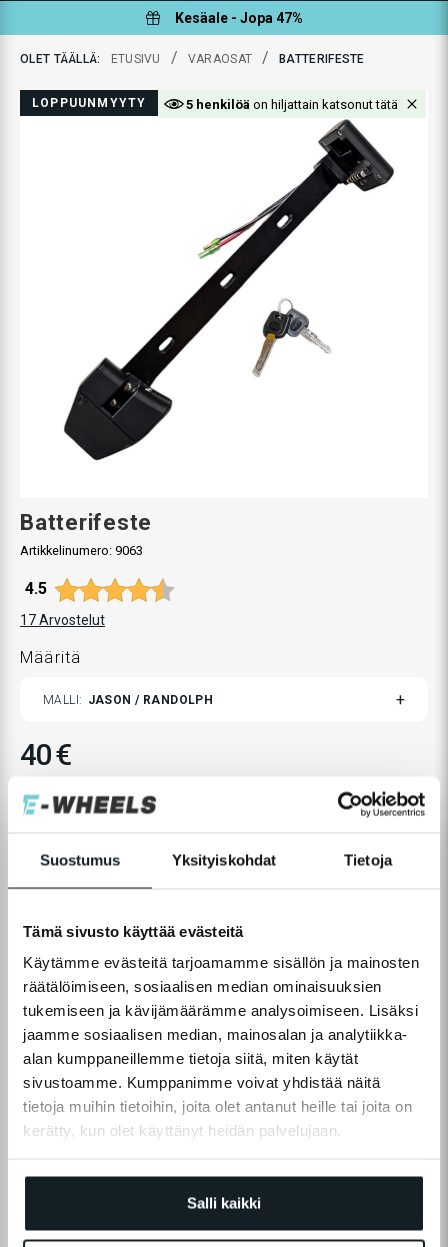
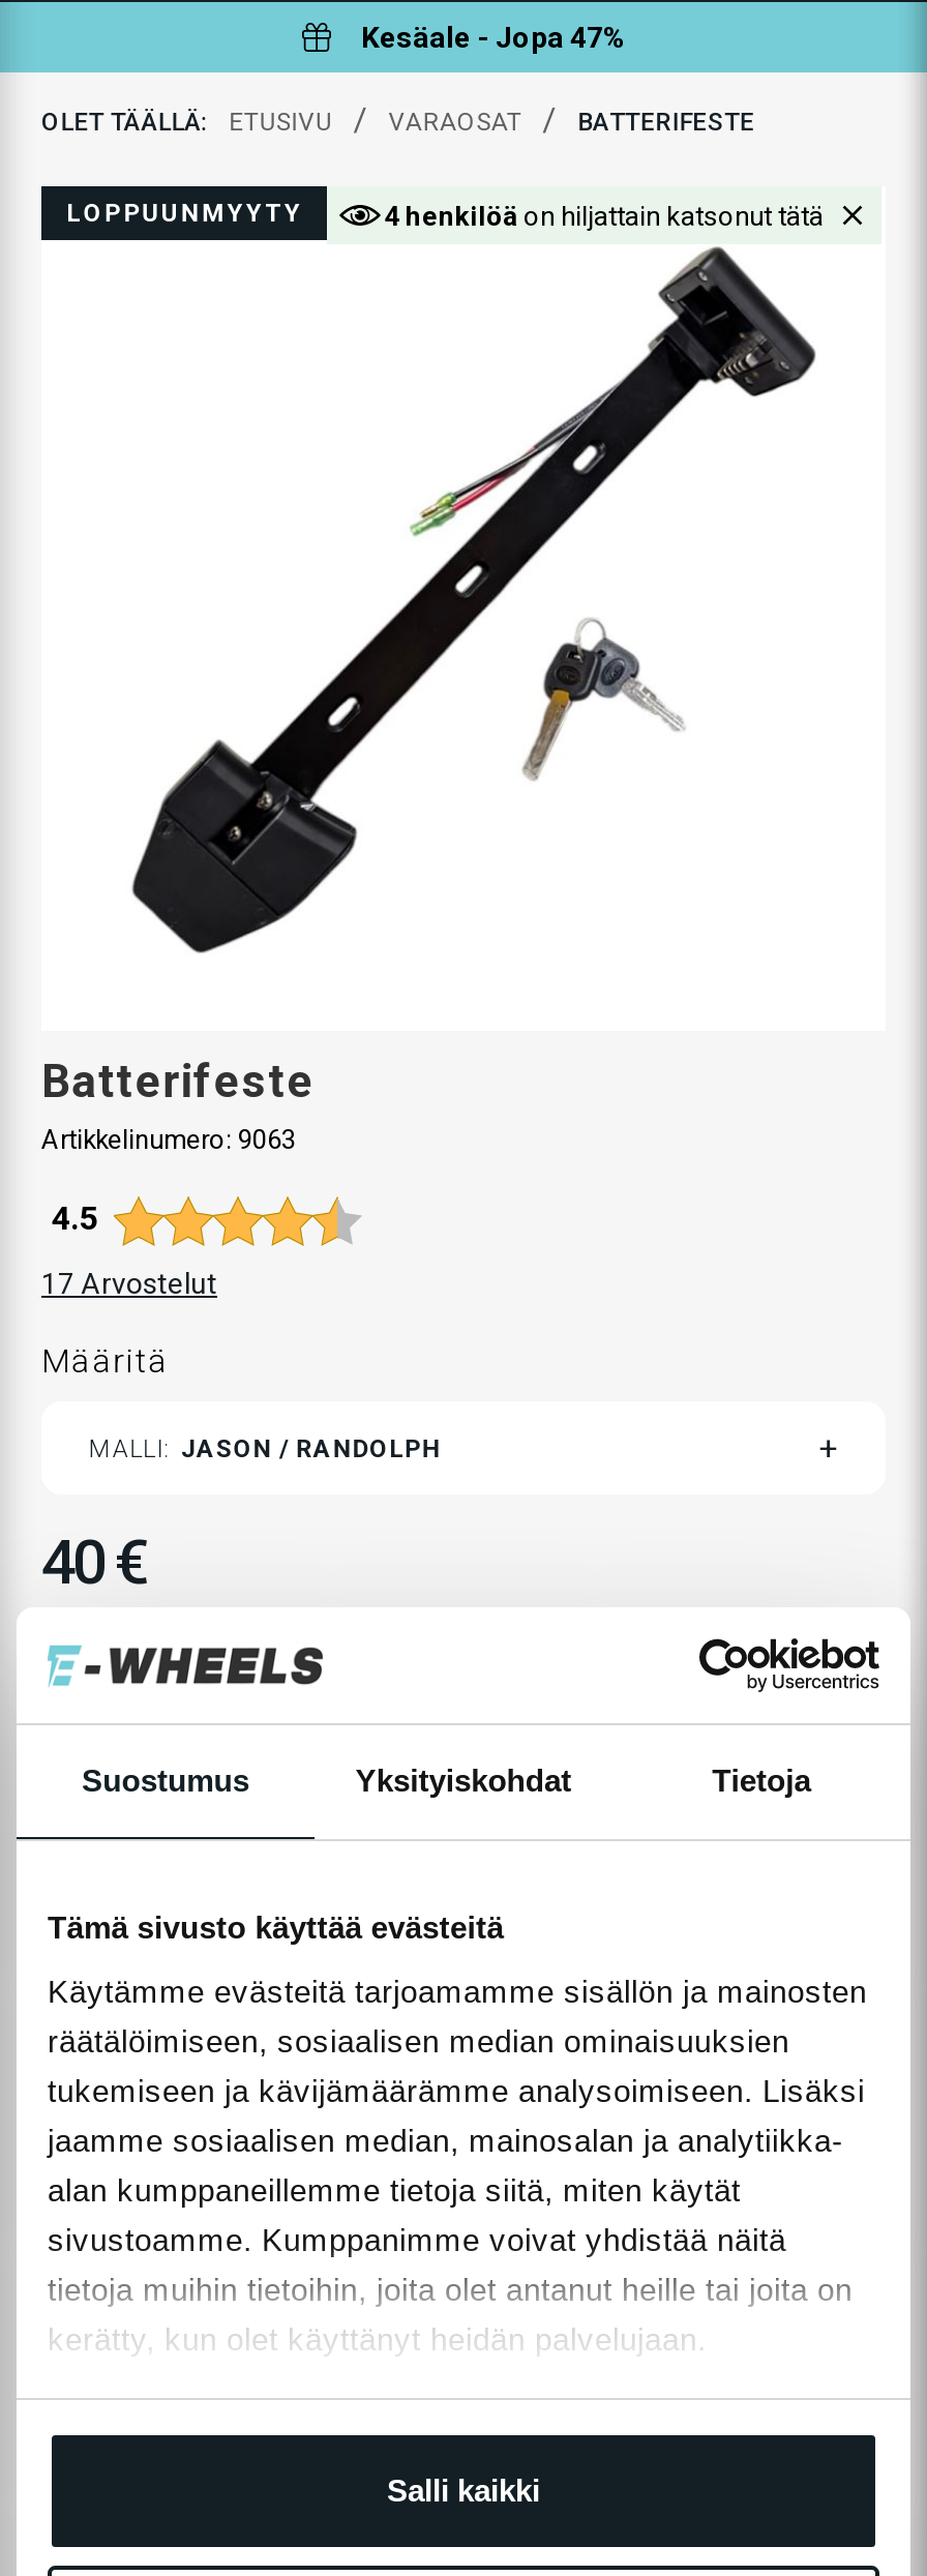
[186,96,398,111] 5 henkilöä on hiljattain katsonut tätä -> [385,200,824,231] 4 henkilöä on hiljattain katsonut tätä

